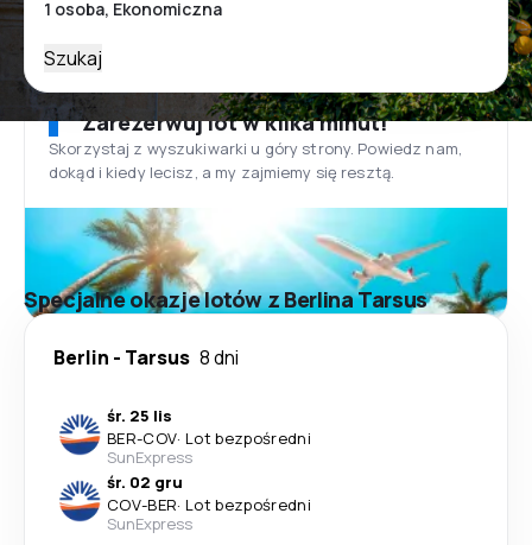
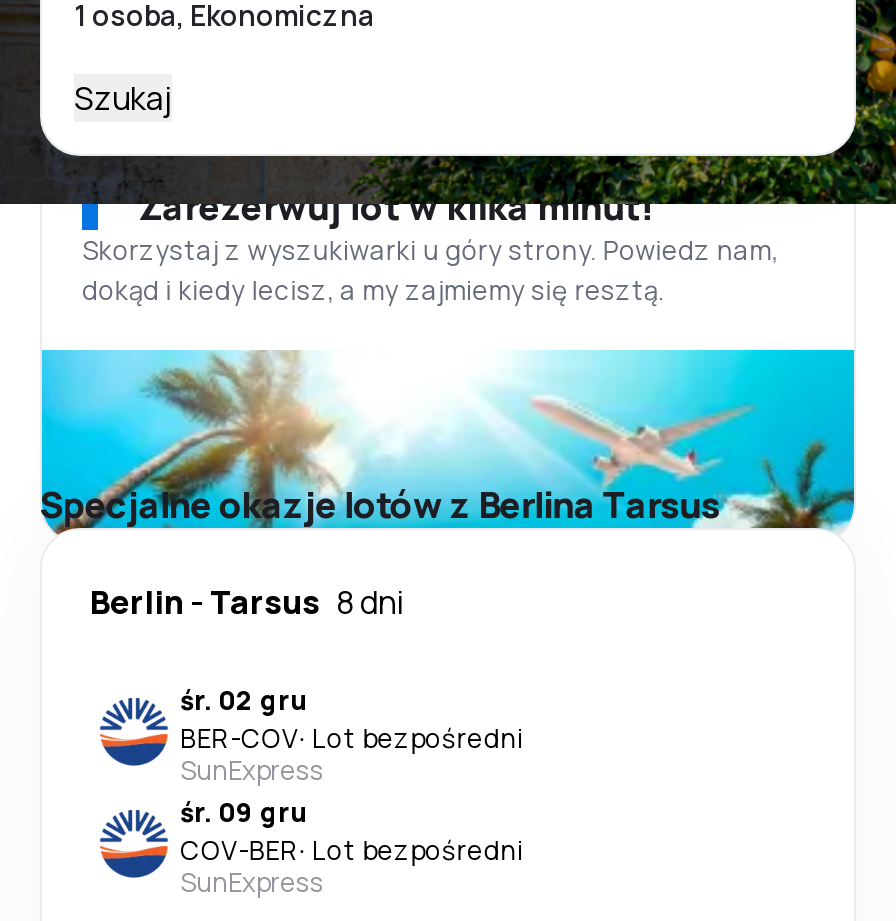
[107,405,172,426] śr. 25 lis -> [180,682,308,718] śr. 02 gru
[107,471,183,493] śr. 02 gru -> [180,794,308,830] śr. 09 gru

